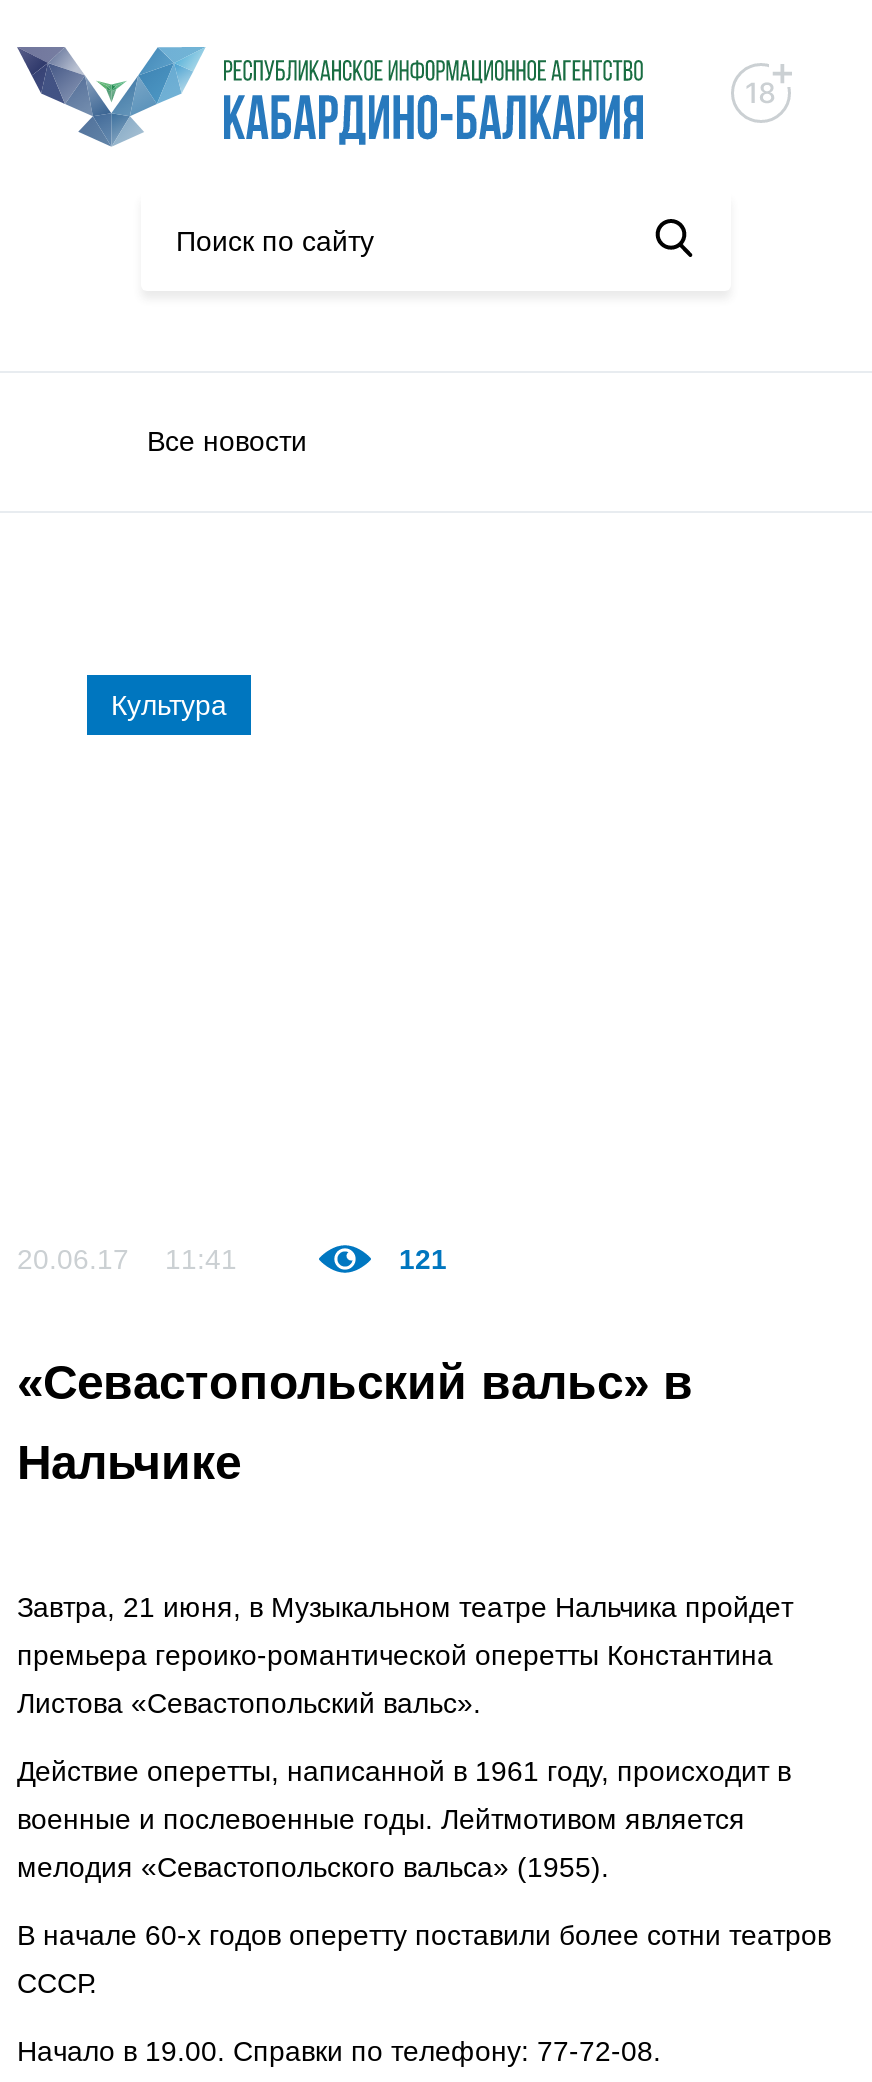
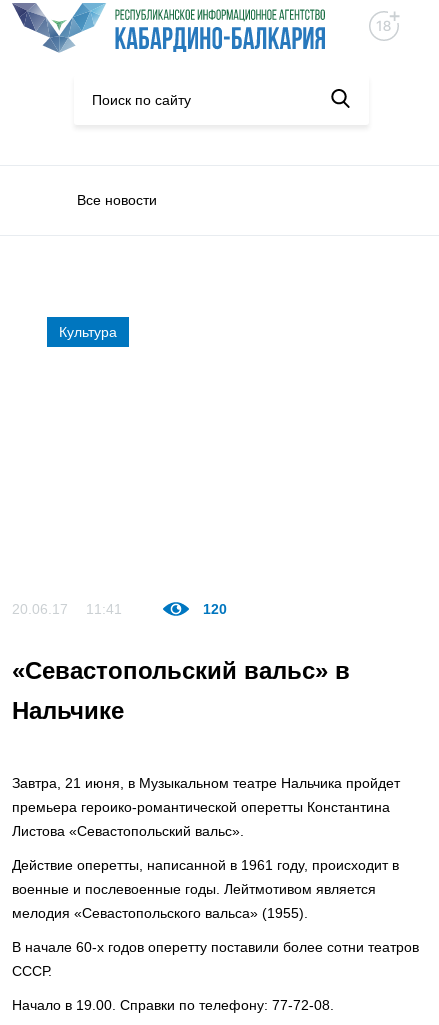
[399,1243,447,1275] 121 -> [203,601,227,617] 120

